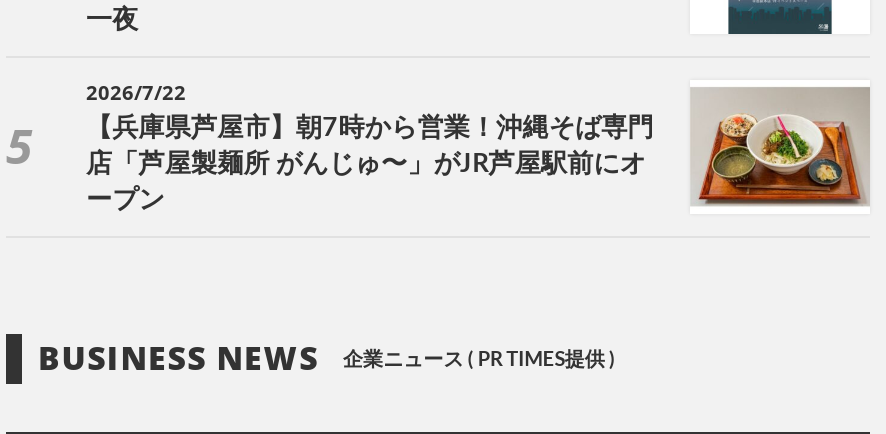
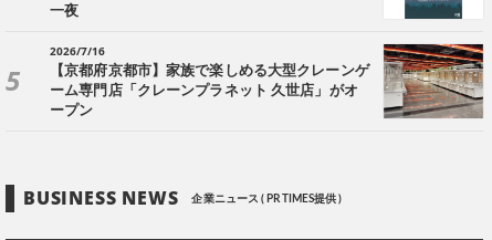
[86,78,186,106] 2026/7/22 -> [50,43,105,58] 2026/7/16
[86,80,870,214] [image] | 【兵庫県芦屋市】朝7時から営業！沖縄そば専門 -> [50,43,484,119] [image] | 【京都府京都市】家族で楽しめる大型クレーンゲ
[86,152,646,178] 店「芦屋製麺所 がんじゅ〜」がJR芦屋駅前にオ -> [50,84,358,98] ーム専門店「クレーンプラネット 久世店」がオ

